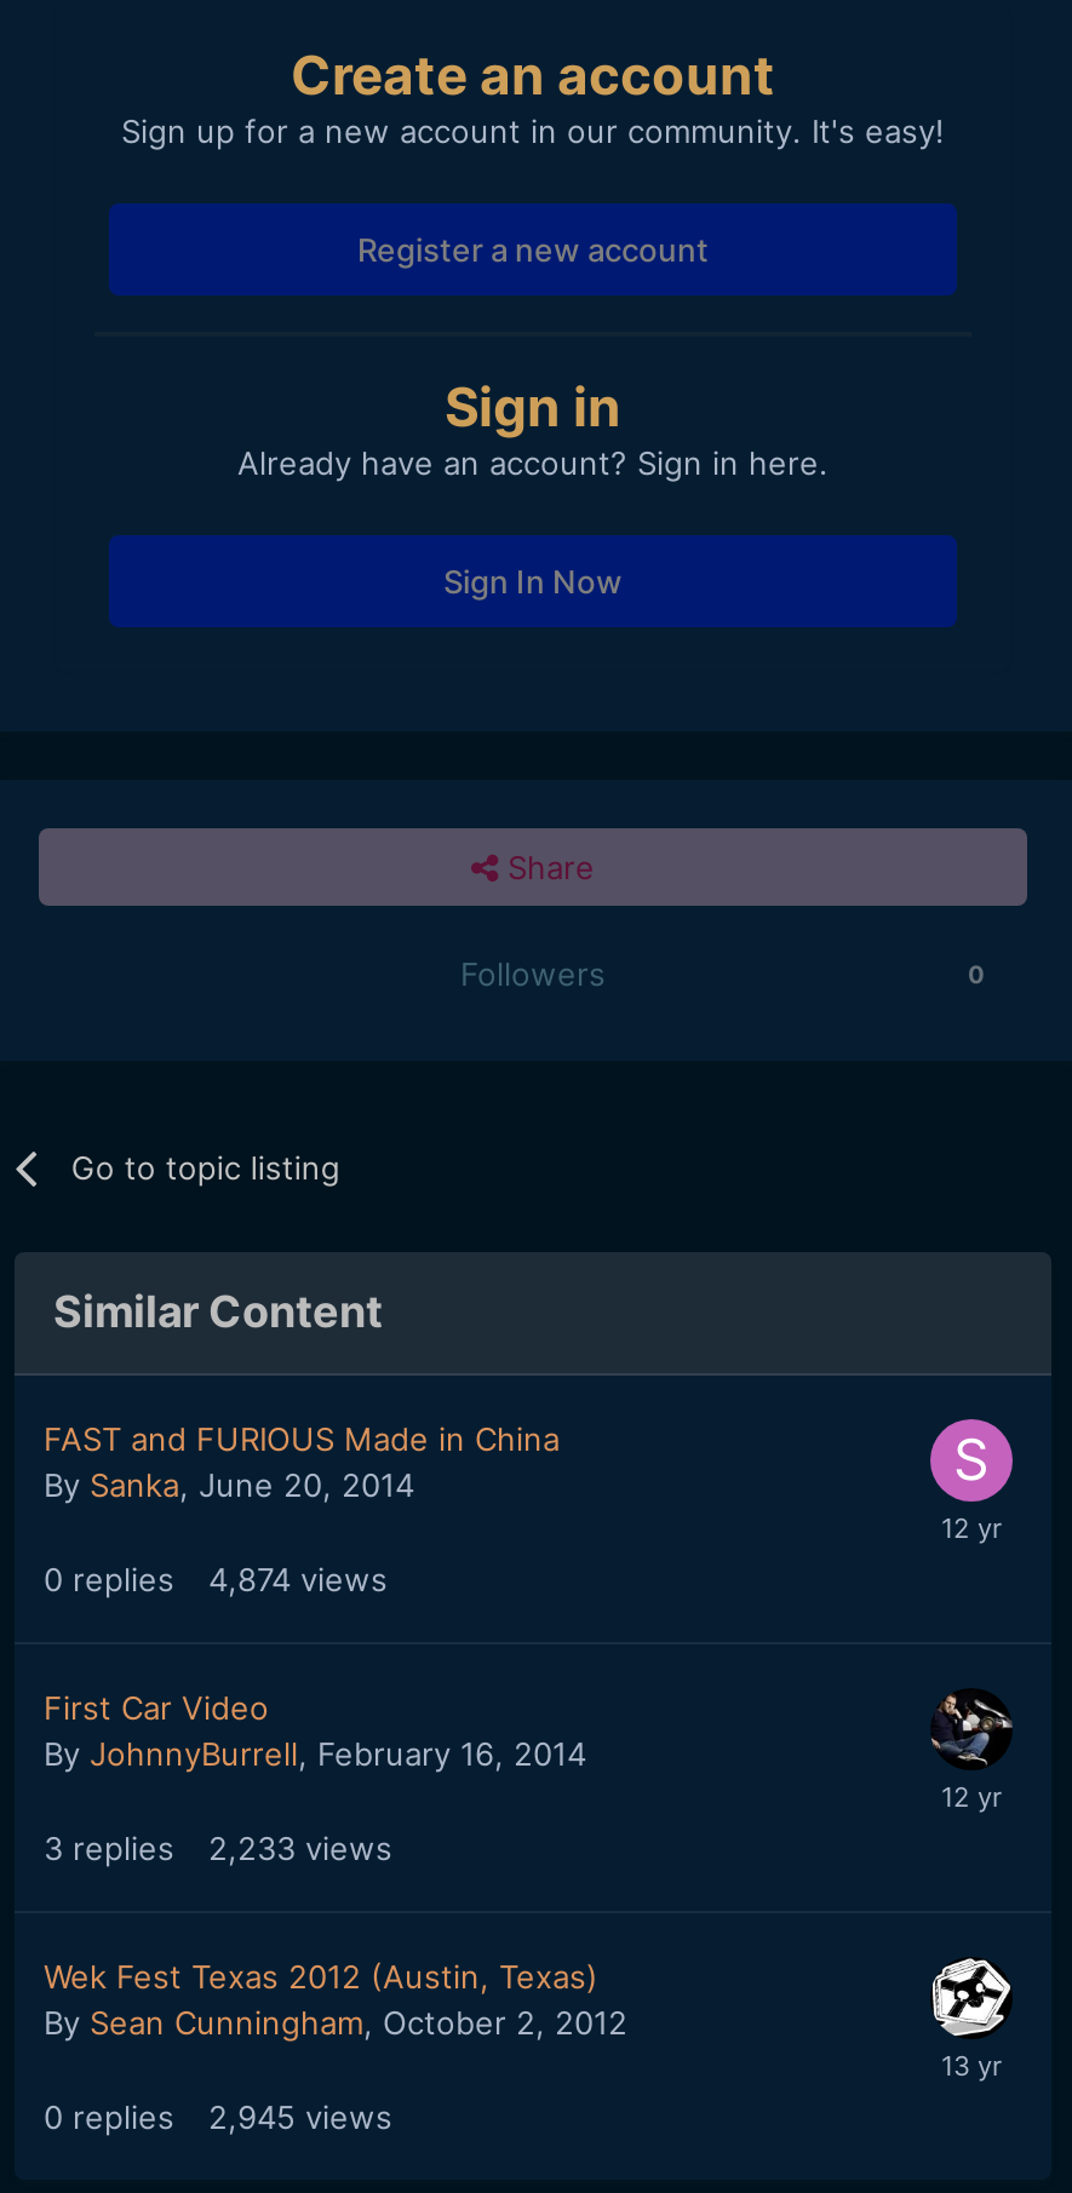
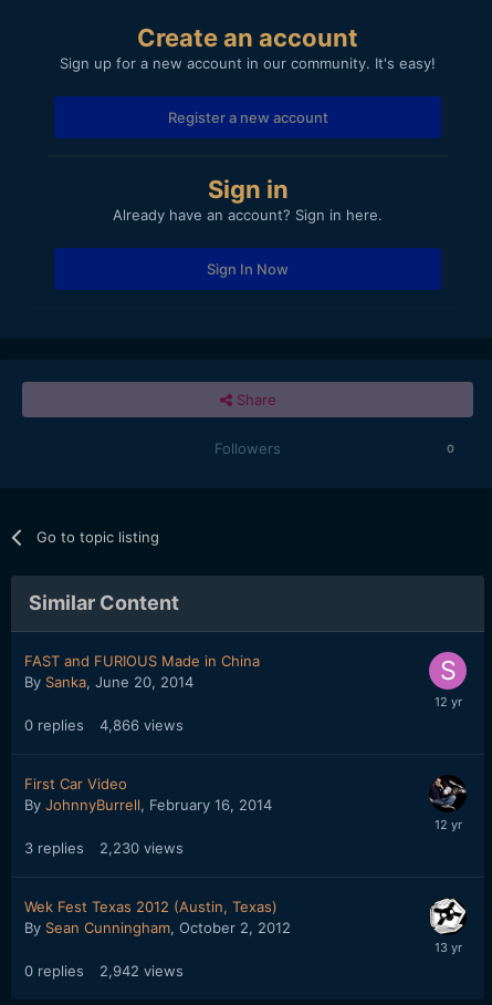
[44,1559,388,1598] 0 replies 4,874 views -> [24,716,184,733] 0 replies 4,866 views
[44,1828,392,1867] 3 replies 2,233 views -> [24,839,184,856] 3 replies 2,230 views
[44,2097,392,2135] 0 replies 2,945 views -> [24,962,184,979] 0 replies 2,942 views

